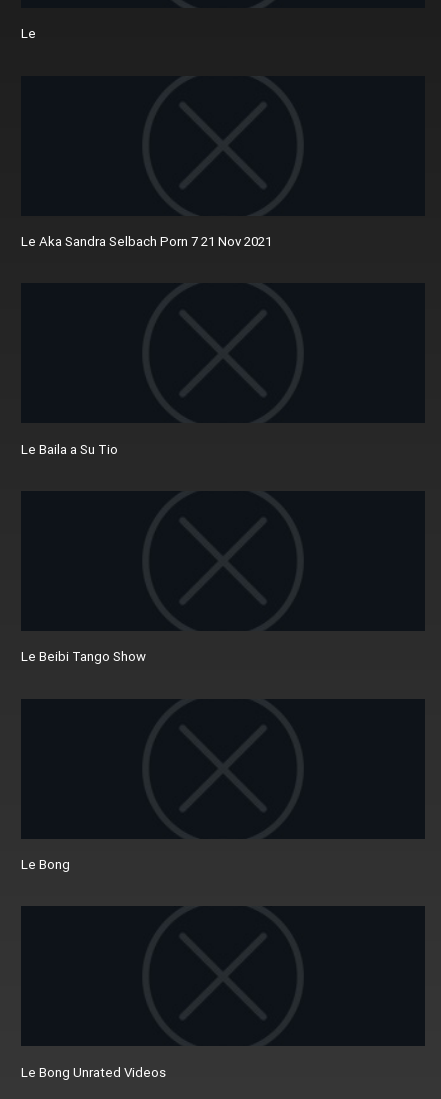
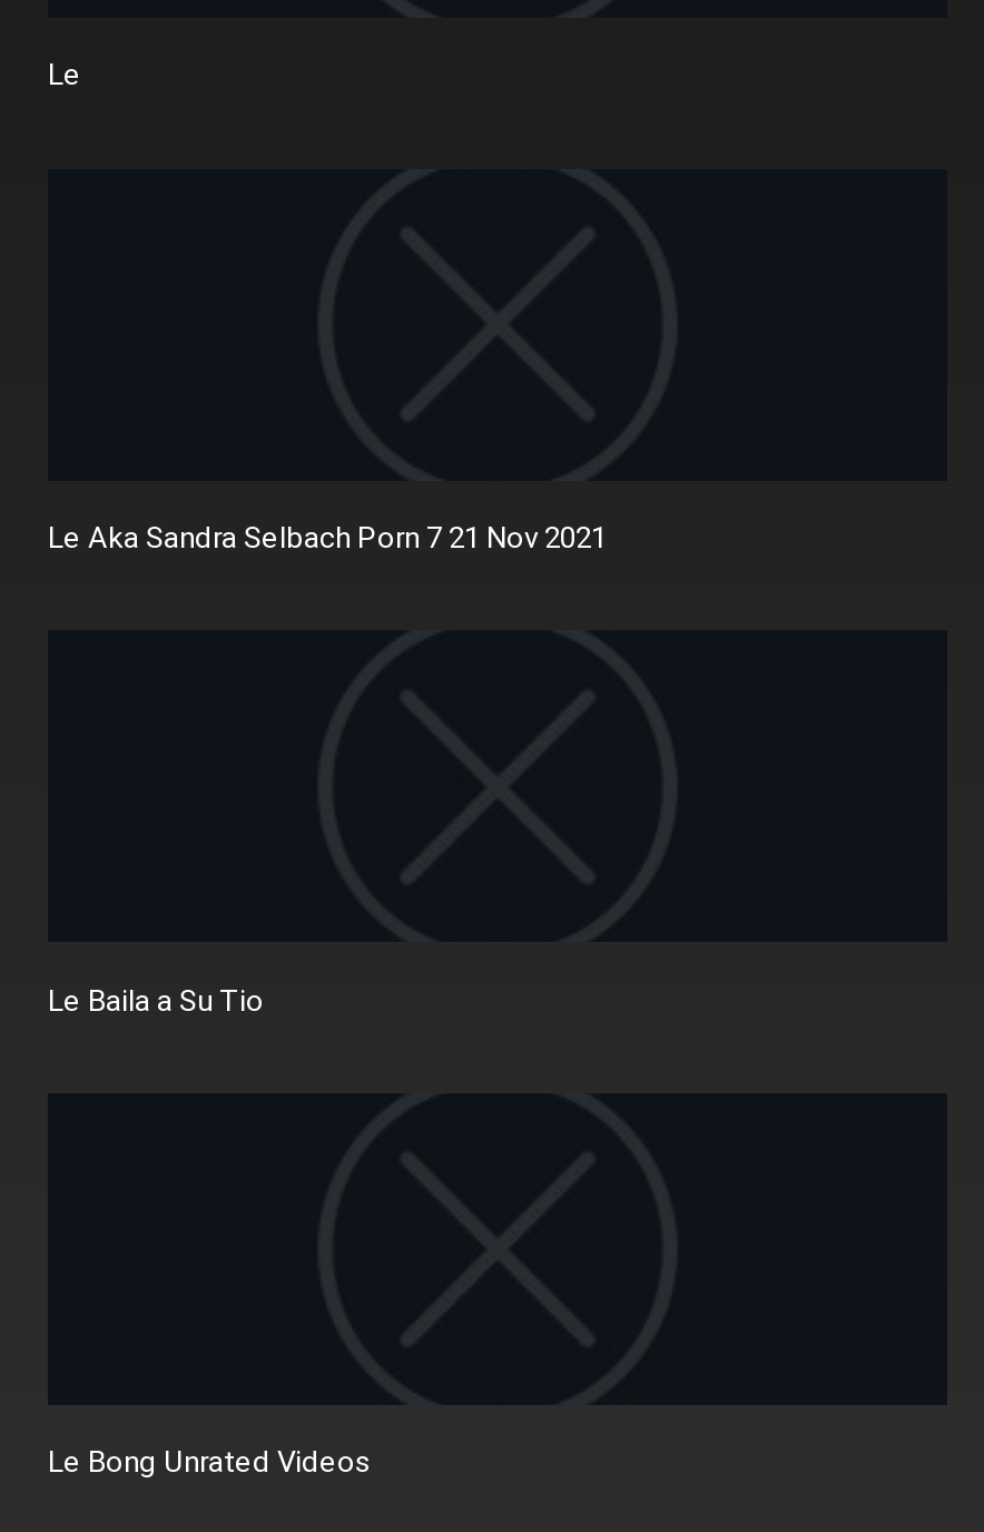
[21,648,146,665] Le Beibi Tango Show -> none
[21,856,70,873] Le Bong -> none

